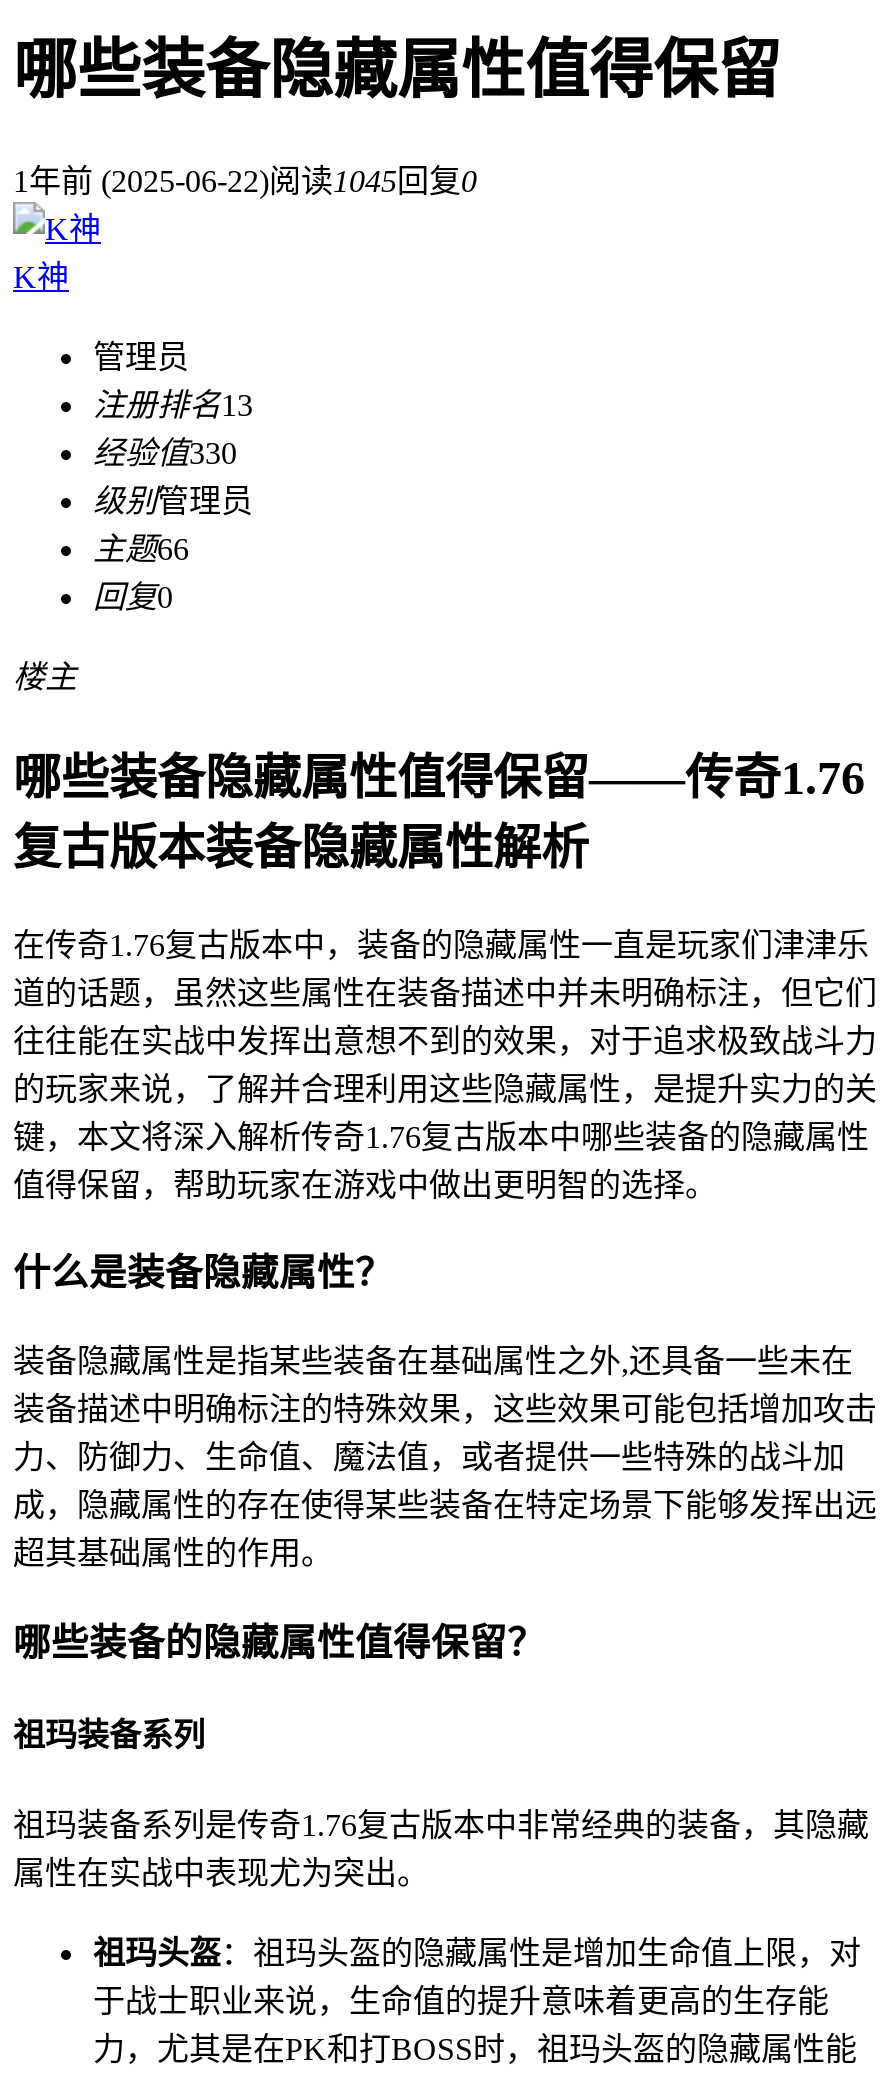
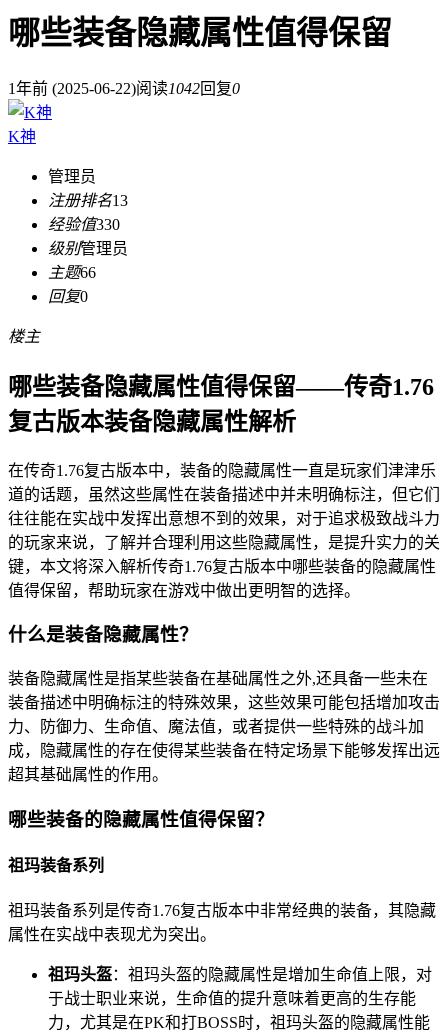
[13,164,477,198] 1年前 (2025-06-22)阅读1045回复0 -> [8,80,240,97] 1年前 (2025-06-22)阅读1042回复0

